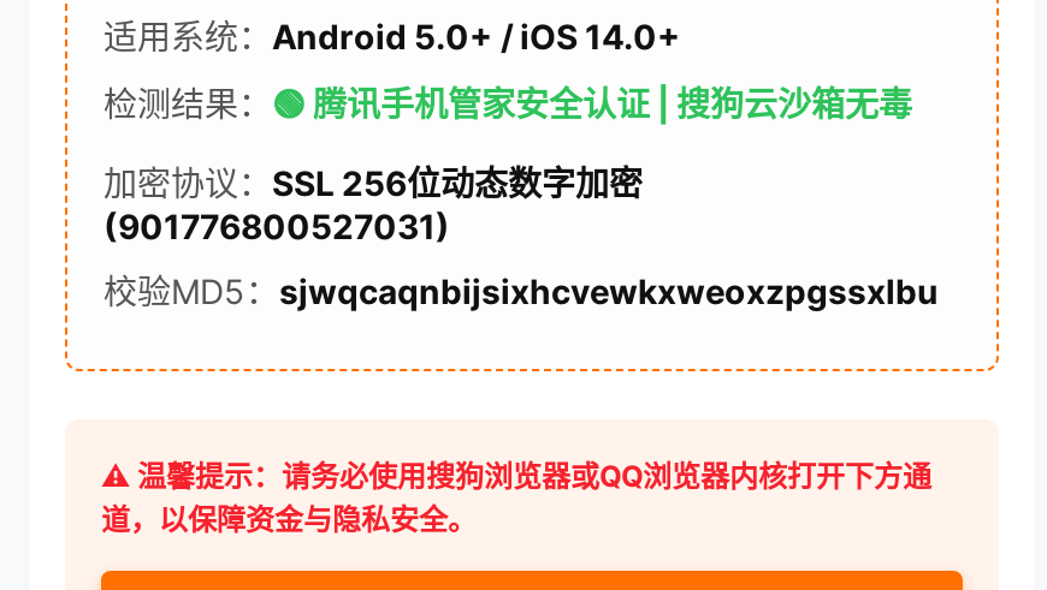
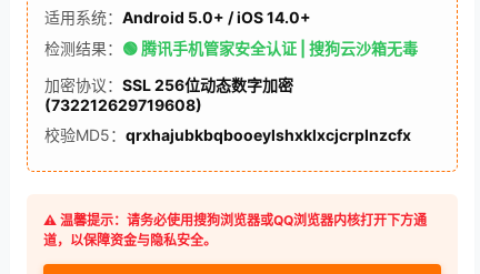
[103,205,450,246] (901776800527031) -> [44,95,202,114] (732212629719608)
[103,270,939,311] 校验MD5：sjwqcaqnbijsixhcvewkxweoxzpgssxlbu -> [44,125,411,144] 校验MD5：qrxhajubkbqbooeylshxklxcjcrplnzcfx

